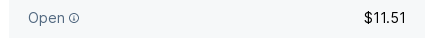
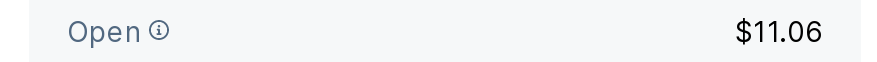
[364,9,406,26] $11.51 -> [735,13,823,47] $11.06

